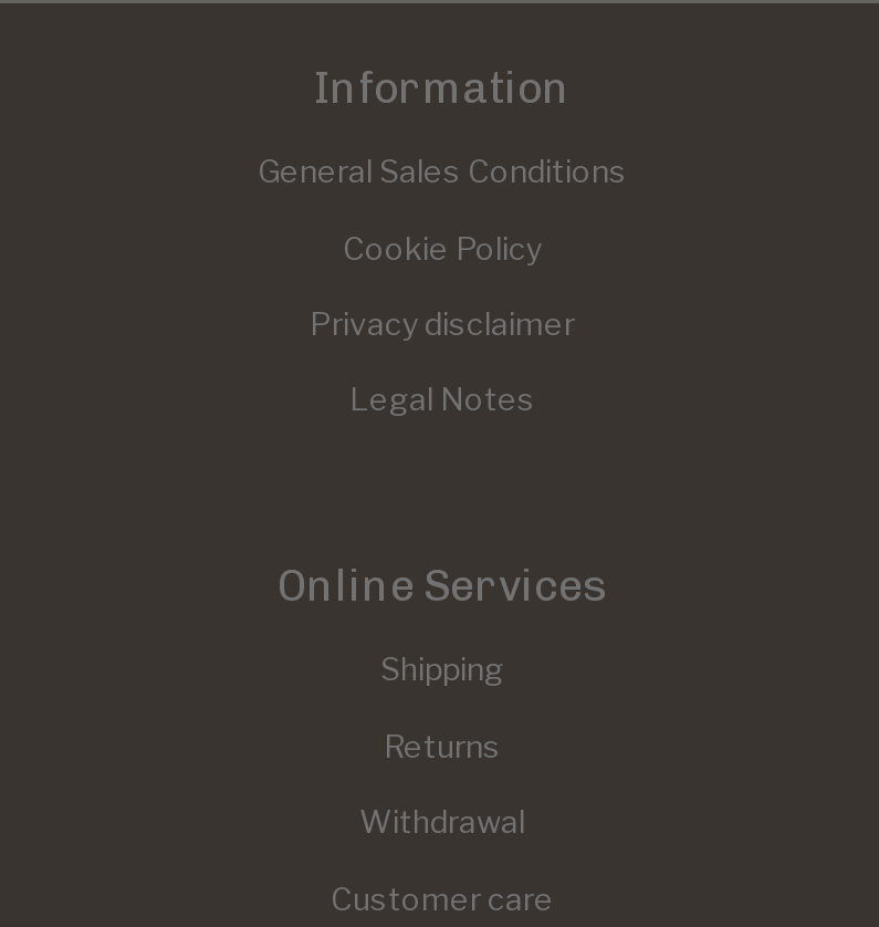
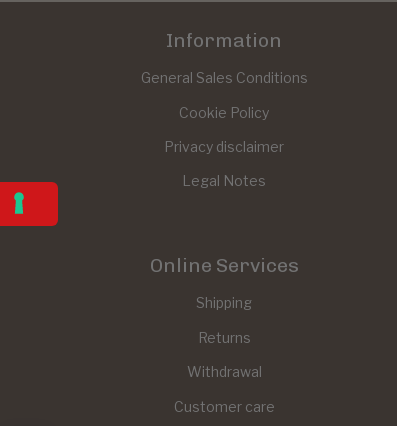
none -> [3,181,59,227] [image]

